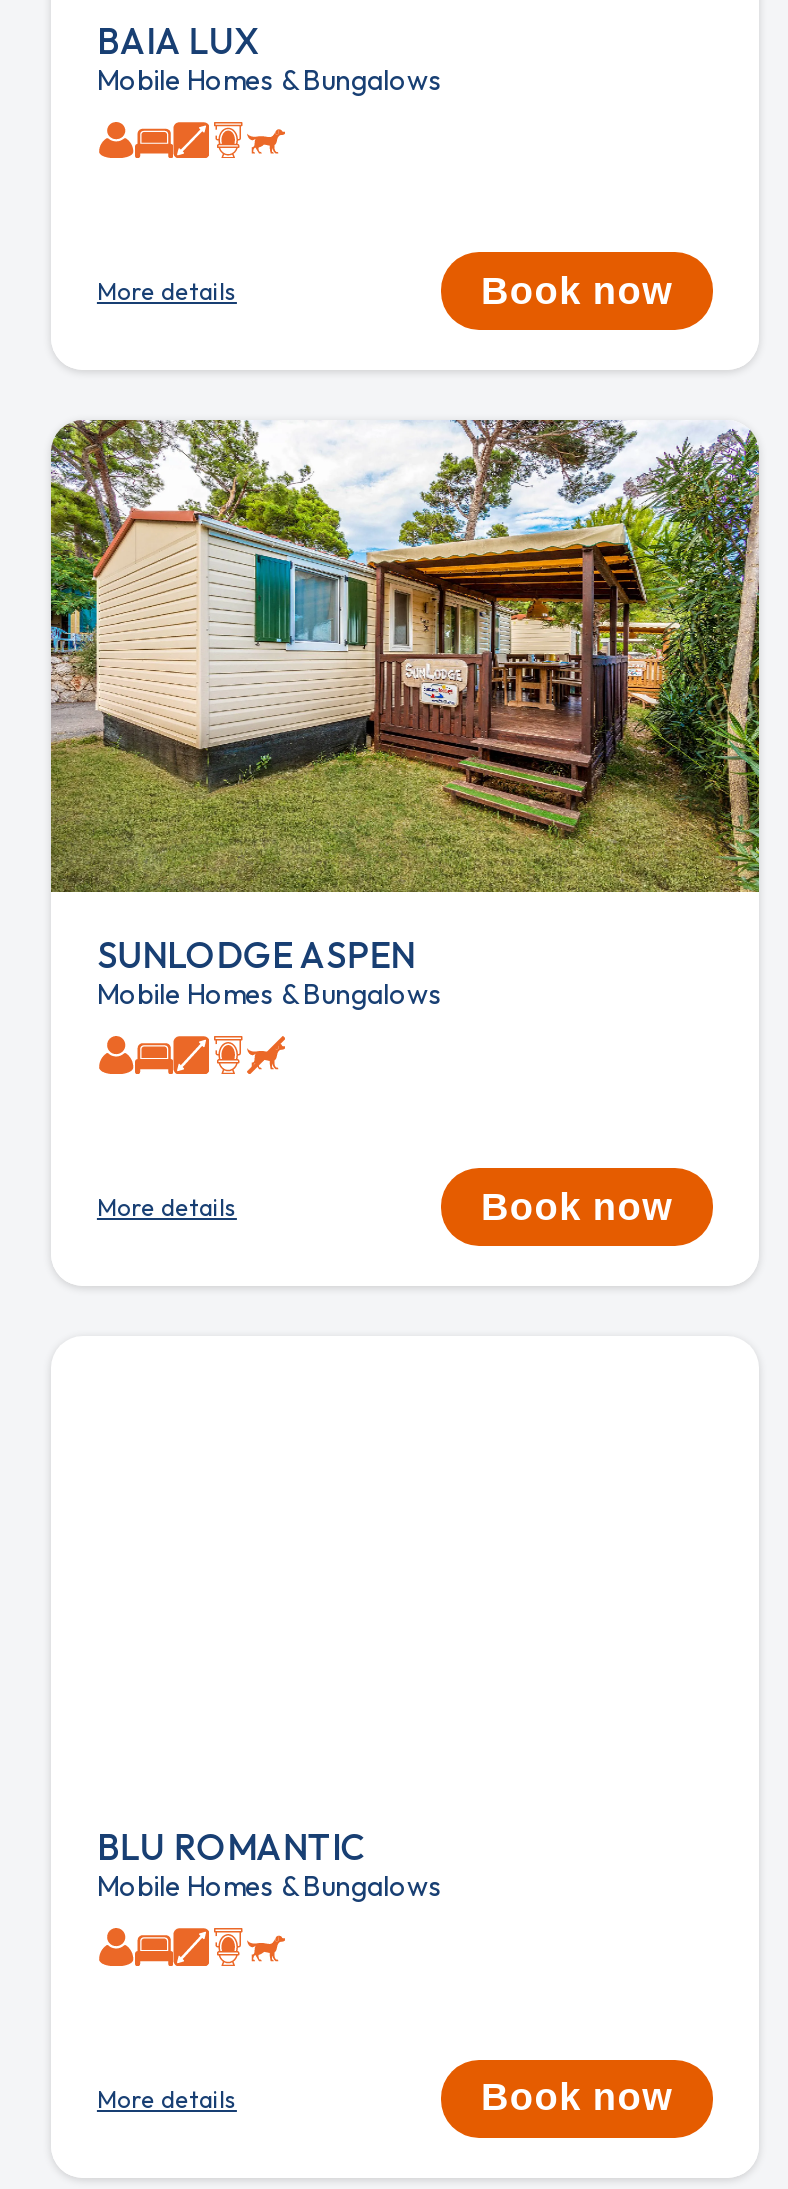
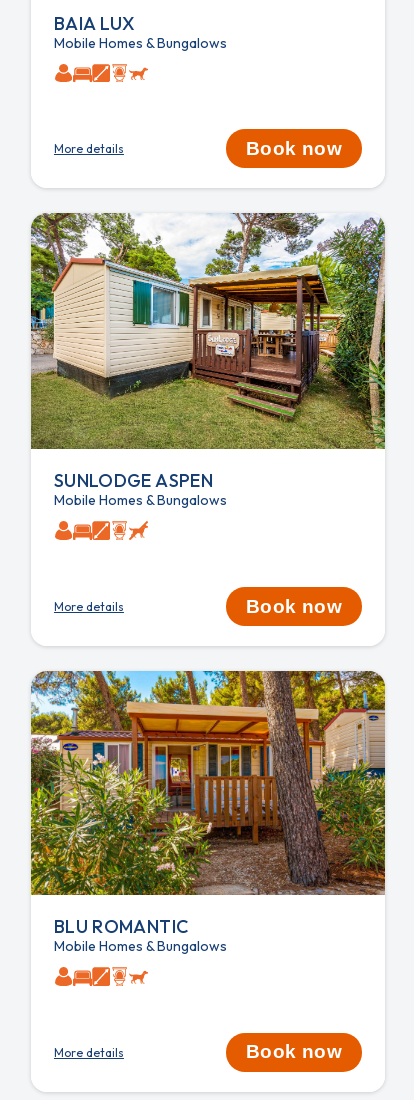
none -> [30,670,386,896] [image]

